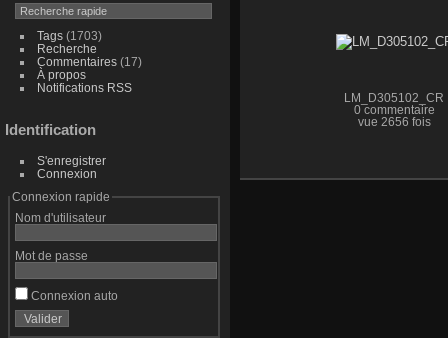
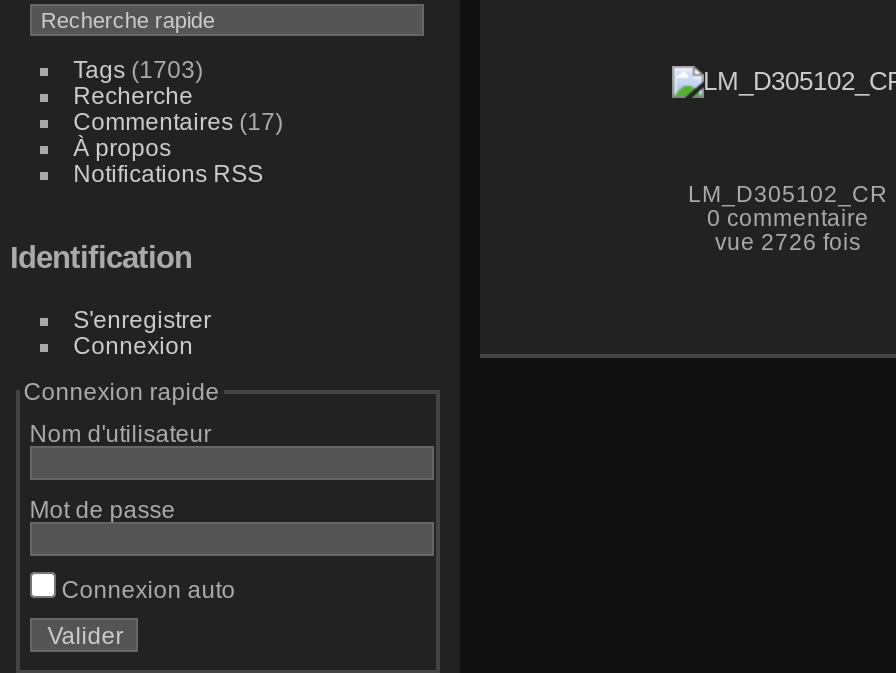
[357,116,430,128] vue 2656 fois -> [715,229,861,253] vue 2726 fois

